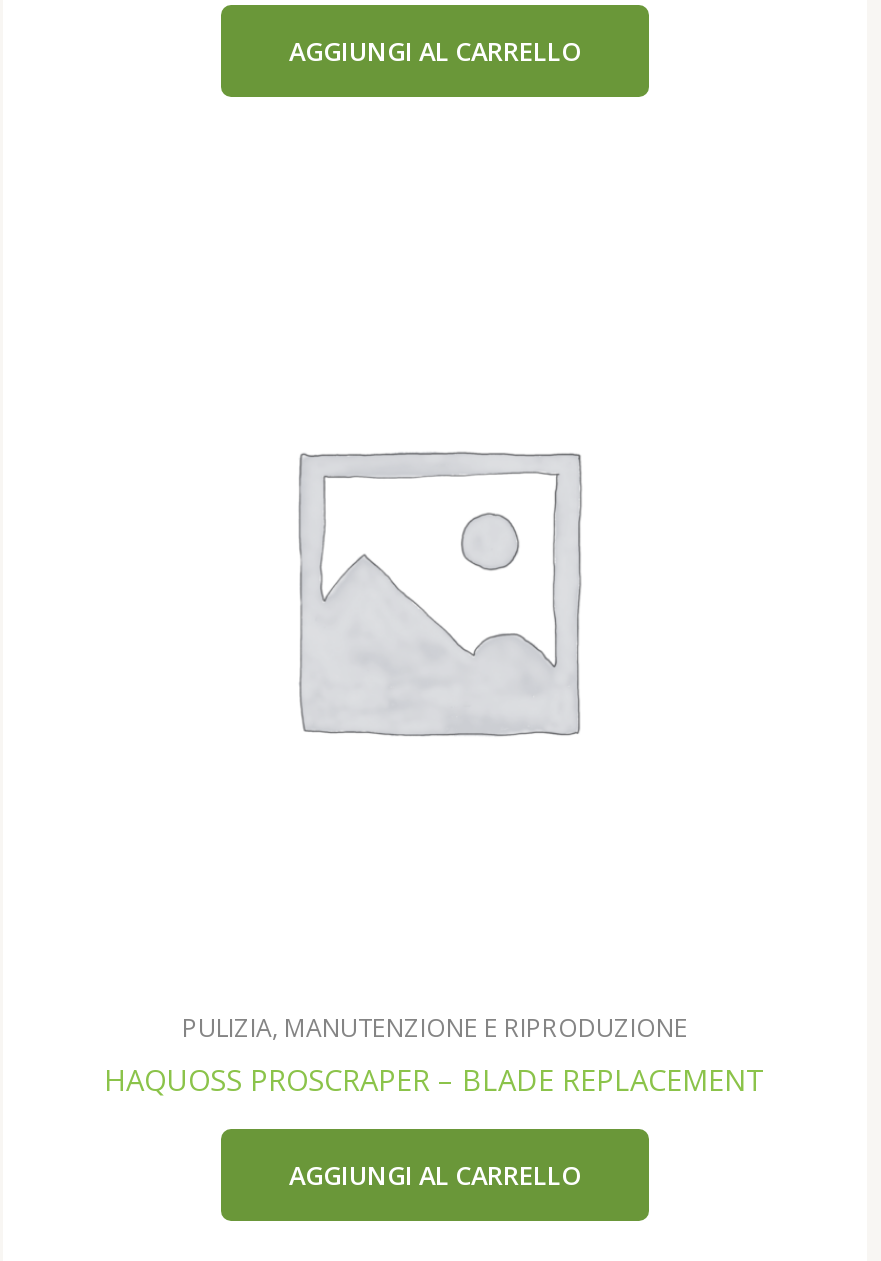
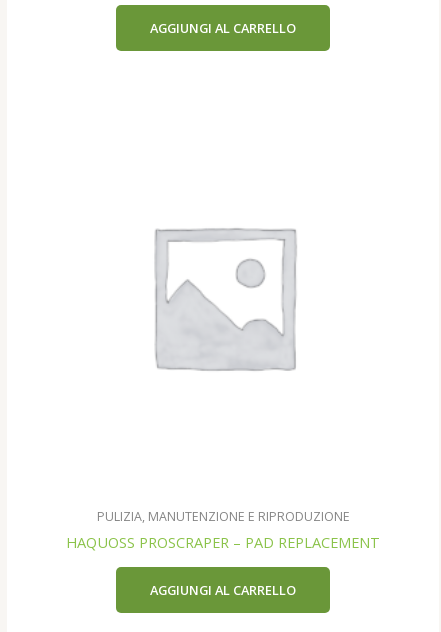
[104,1059,766,1099] HAQUOSS PROSCRAPER – BLADE REPLACEMENT -> [66,532,380,552] HAQUOSS PROSCRAPER – PAD REPLACEMENT

